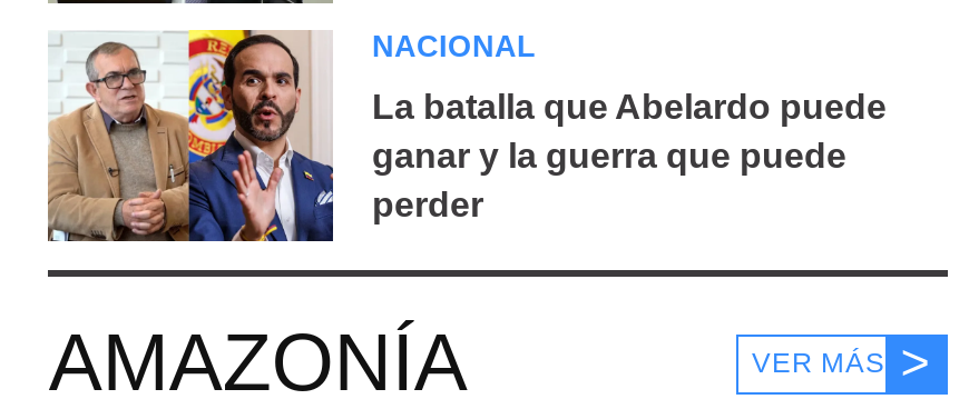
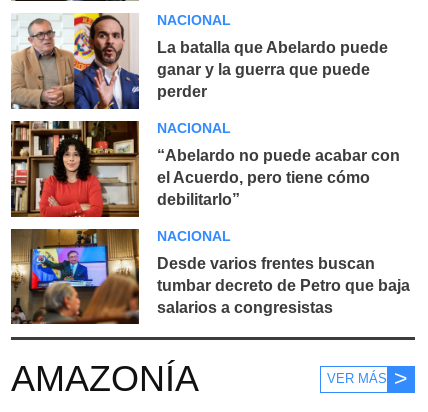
none -> [10,120,409,316] [image] | NACIONAL | “Abelardo no puede acabar con | el Acuerdo, pero tiene cómo | debilitarlo” | NACIONAL | Desde varios frentes buscan | tumbar decreto de Petro que baja | salarios a congresistas
none -> [10,228,140,325] [image]

